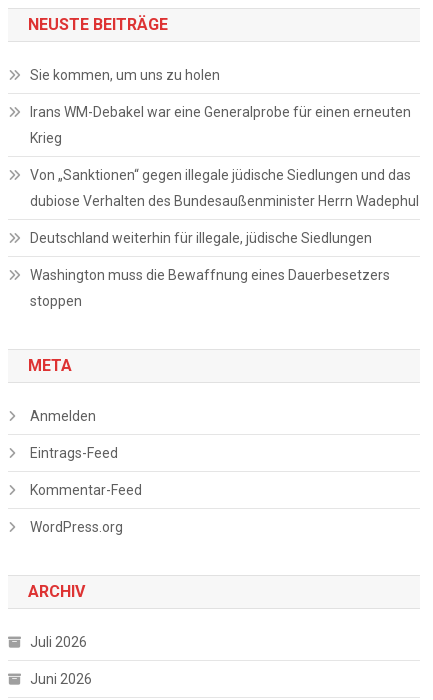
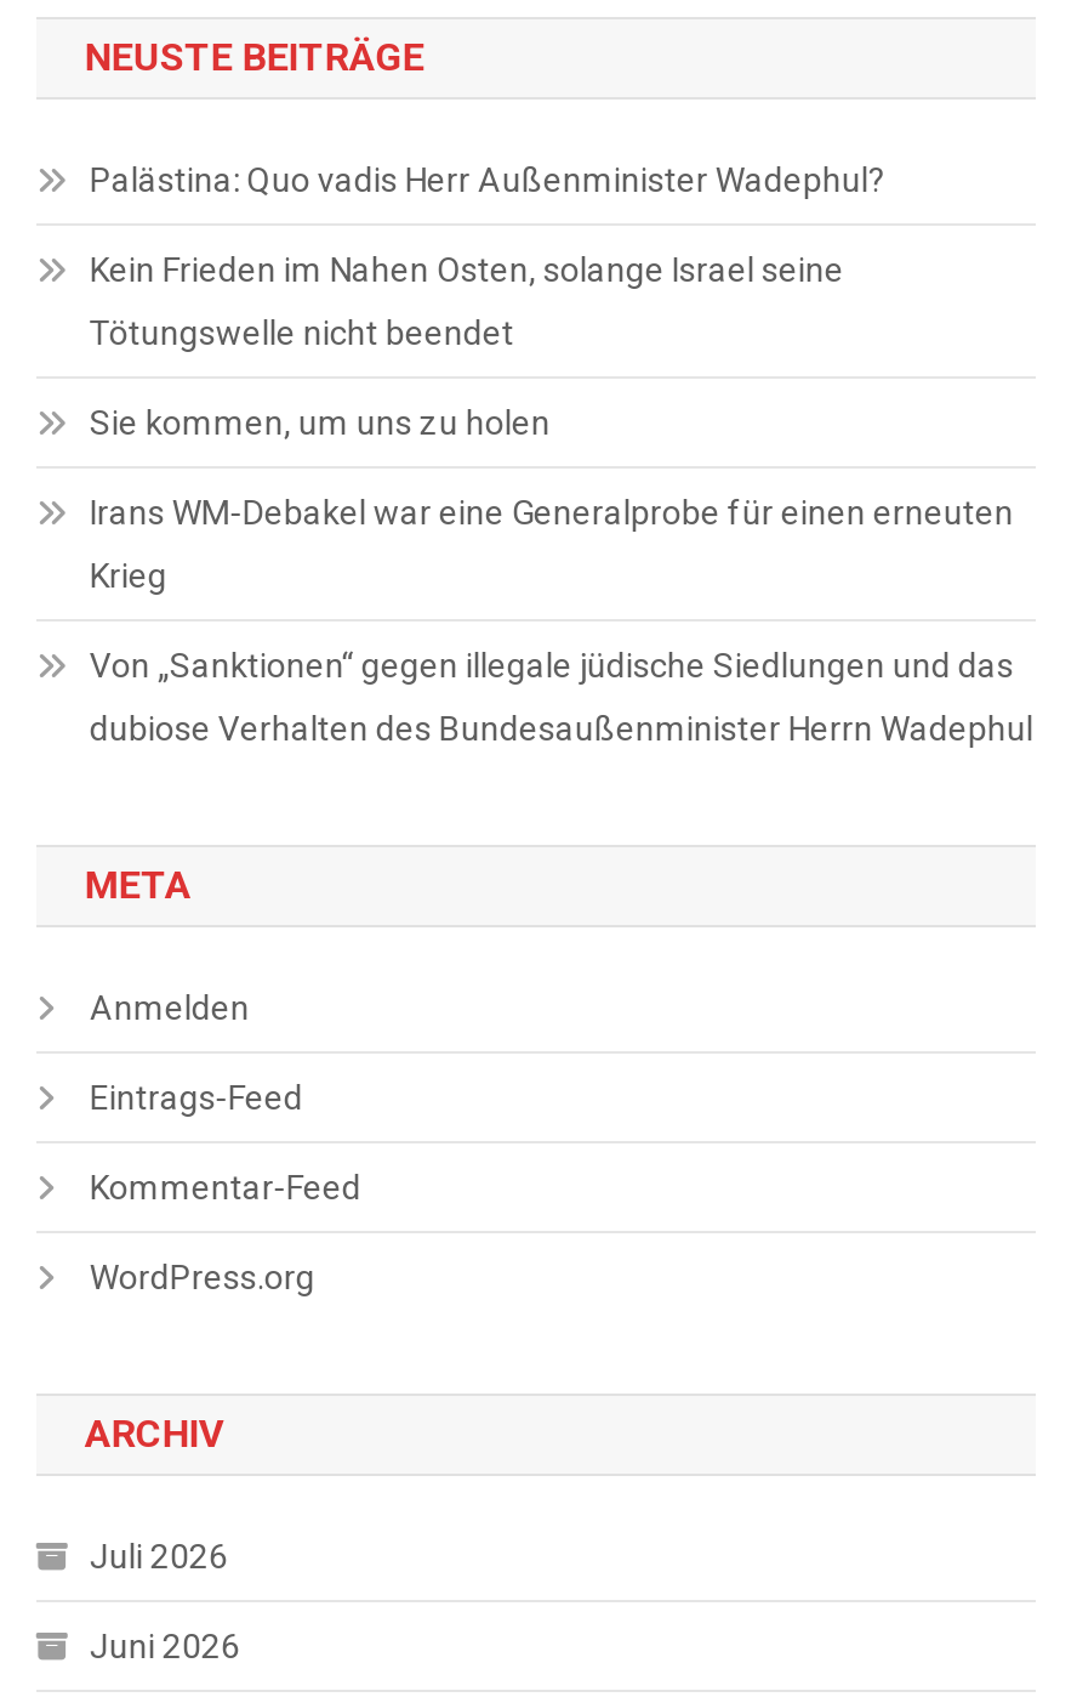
none -> [90,160,885,352] Palästina: Quo vadis Herr Außenminister Wadephul? | Kein Frieden im Nahen Osten, solange Israel seine | Tötungswelle nicht beendet
moved [30,66,419,208] -> [90,403,1033,748]: Sie kommen, um uns zu holen | Irans WM-Debakel war eine Generalprobe für einen erneuten | Krieg | Von „Sanktionen“ gegen illegale jüdische Siedlungen und das | dubiose Verhalten des Bundesaußenminister Herrn Wadephul
[30,229,390,308] Deutschland weiterhin für illegale, jüdische Siedlungen | Washington muss die Bewaffnung eines Dauerbesetzers | stoppen -> none

